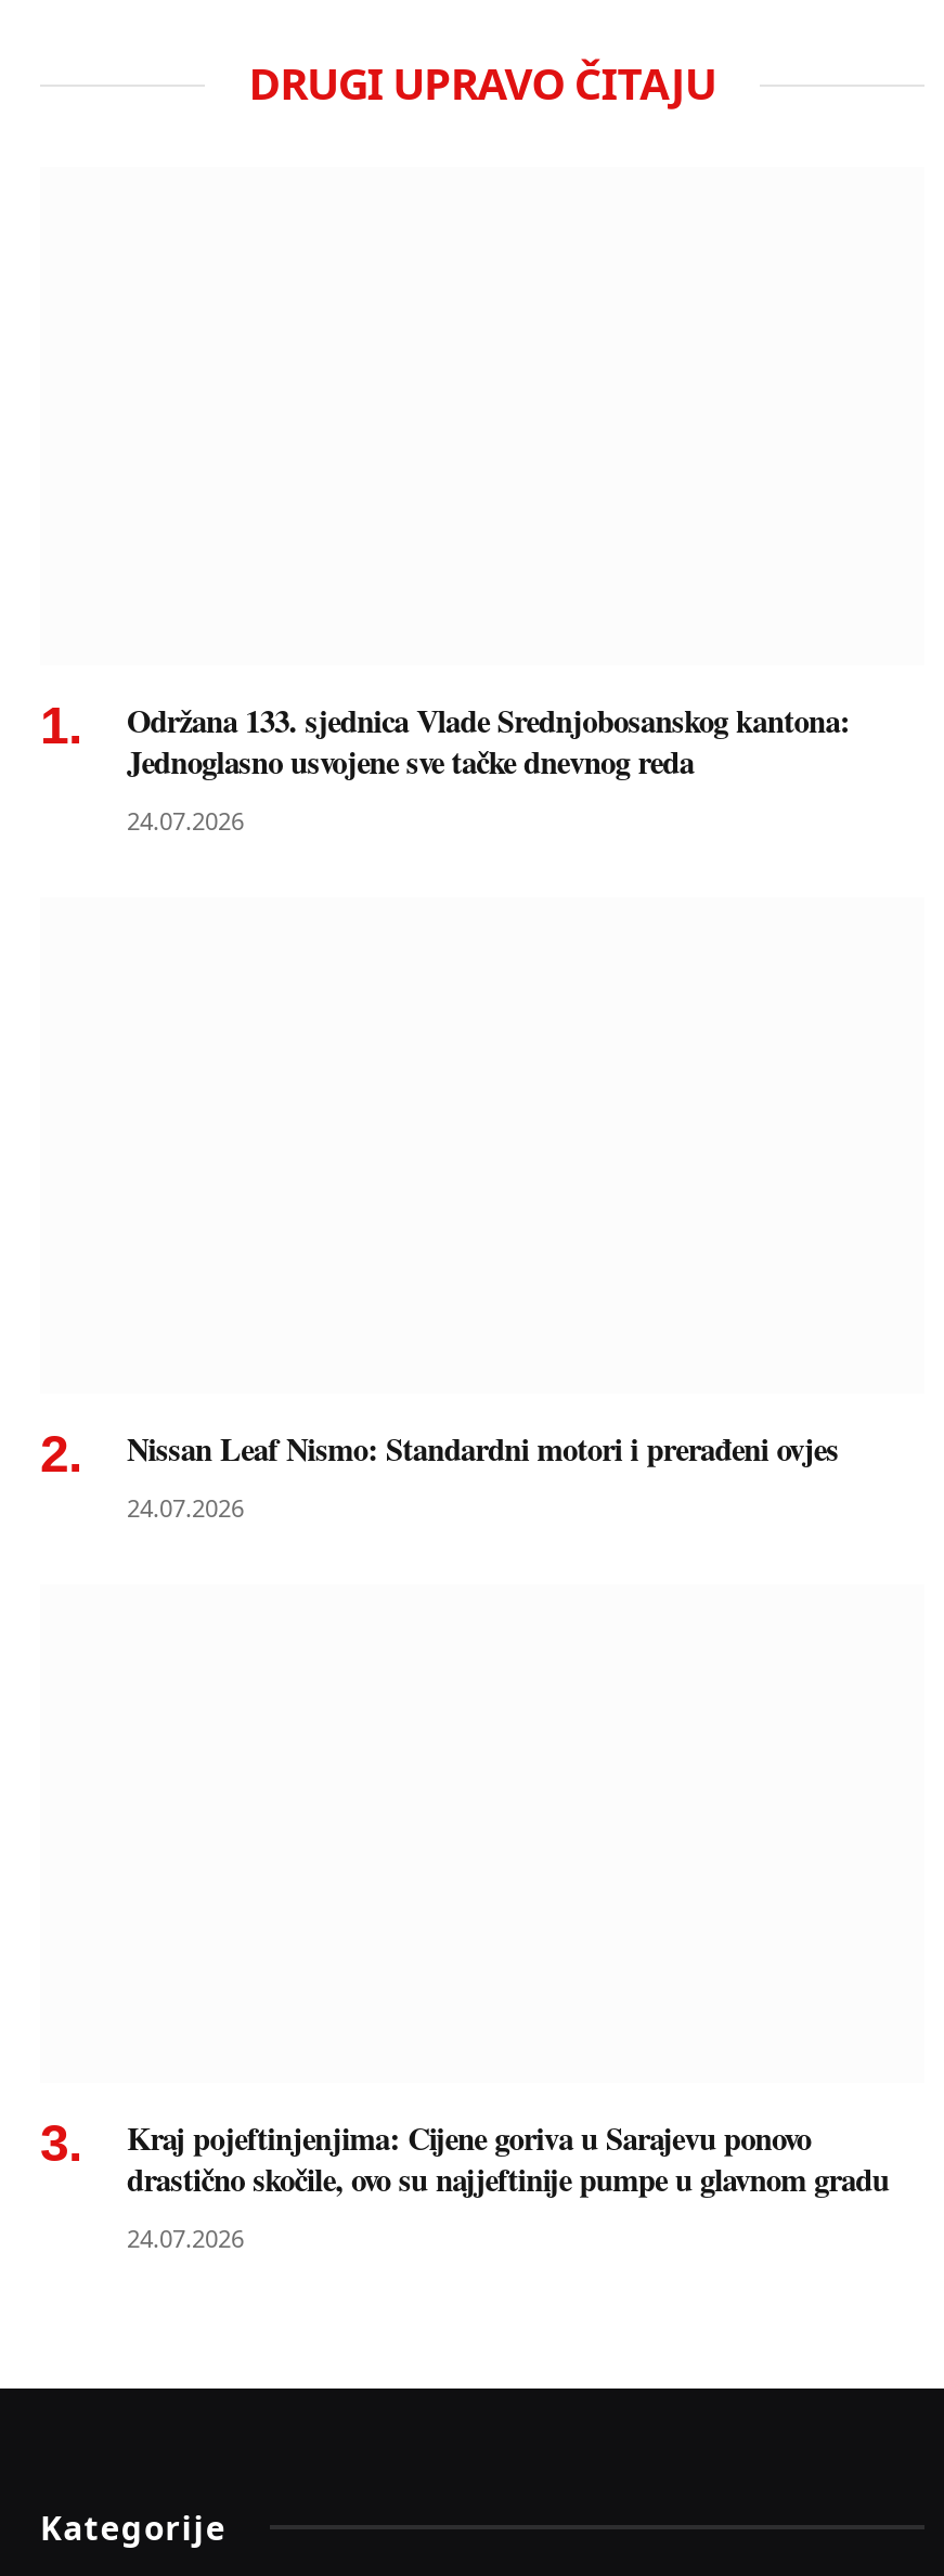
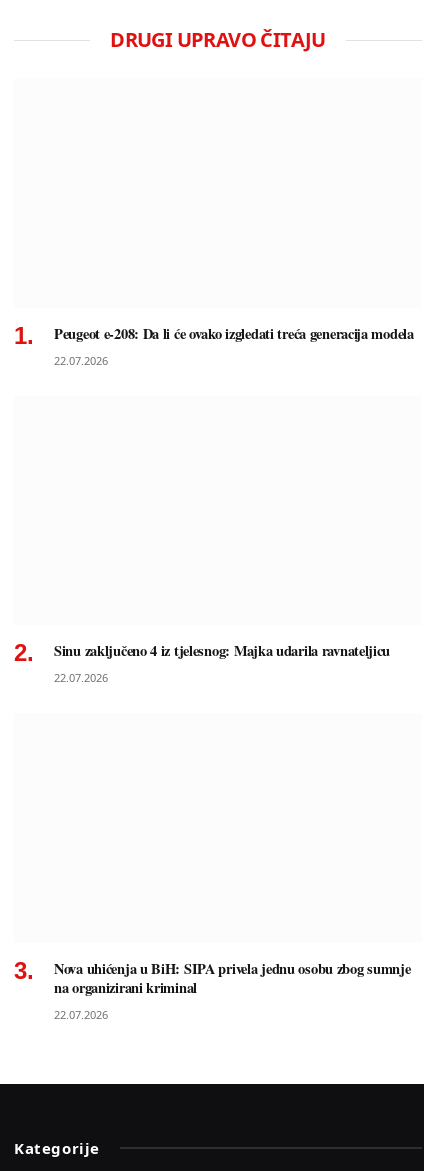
[127,697,850,836] Održana 133. sjednica Vlade Srednjobosanskog kantona: | Jednoglasno usvojene sve tačke dnevnog reda | 24.07.2026 -> [54,322,414,367] Peugeot e-208: Da li će ovako izgledati treća generacija modela | 22.07.2026
[127,1426,838,1524] Nissan Leaf Nismo: Standardni motori i prerađeni ovjes | 24.07.2026 -> [54,640,390,685] Sinu zaključeno 4 iz tjelesnog: Majka udarila ravnateljicu | 22.07.2026
[127,2114,889,2253] Kraj pojeftinjenjima: Cijene goriva u Sarajevu ponovo | drastično skočile, ovo su najjeftinije pumpe u glavnom gradu | 24.07.2026 -> [54,957,410,1021] Nova uhićenja u BiH: SIPA privela jednu osobu zbog sumnje | na organizirani kriminal | 22.07.2026

